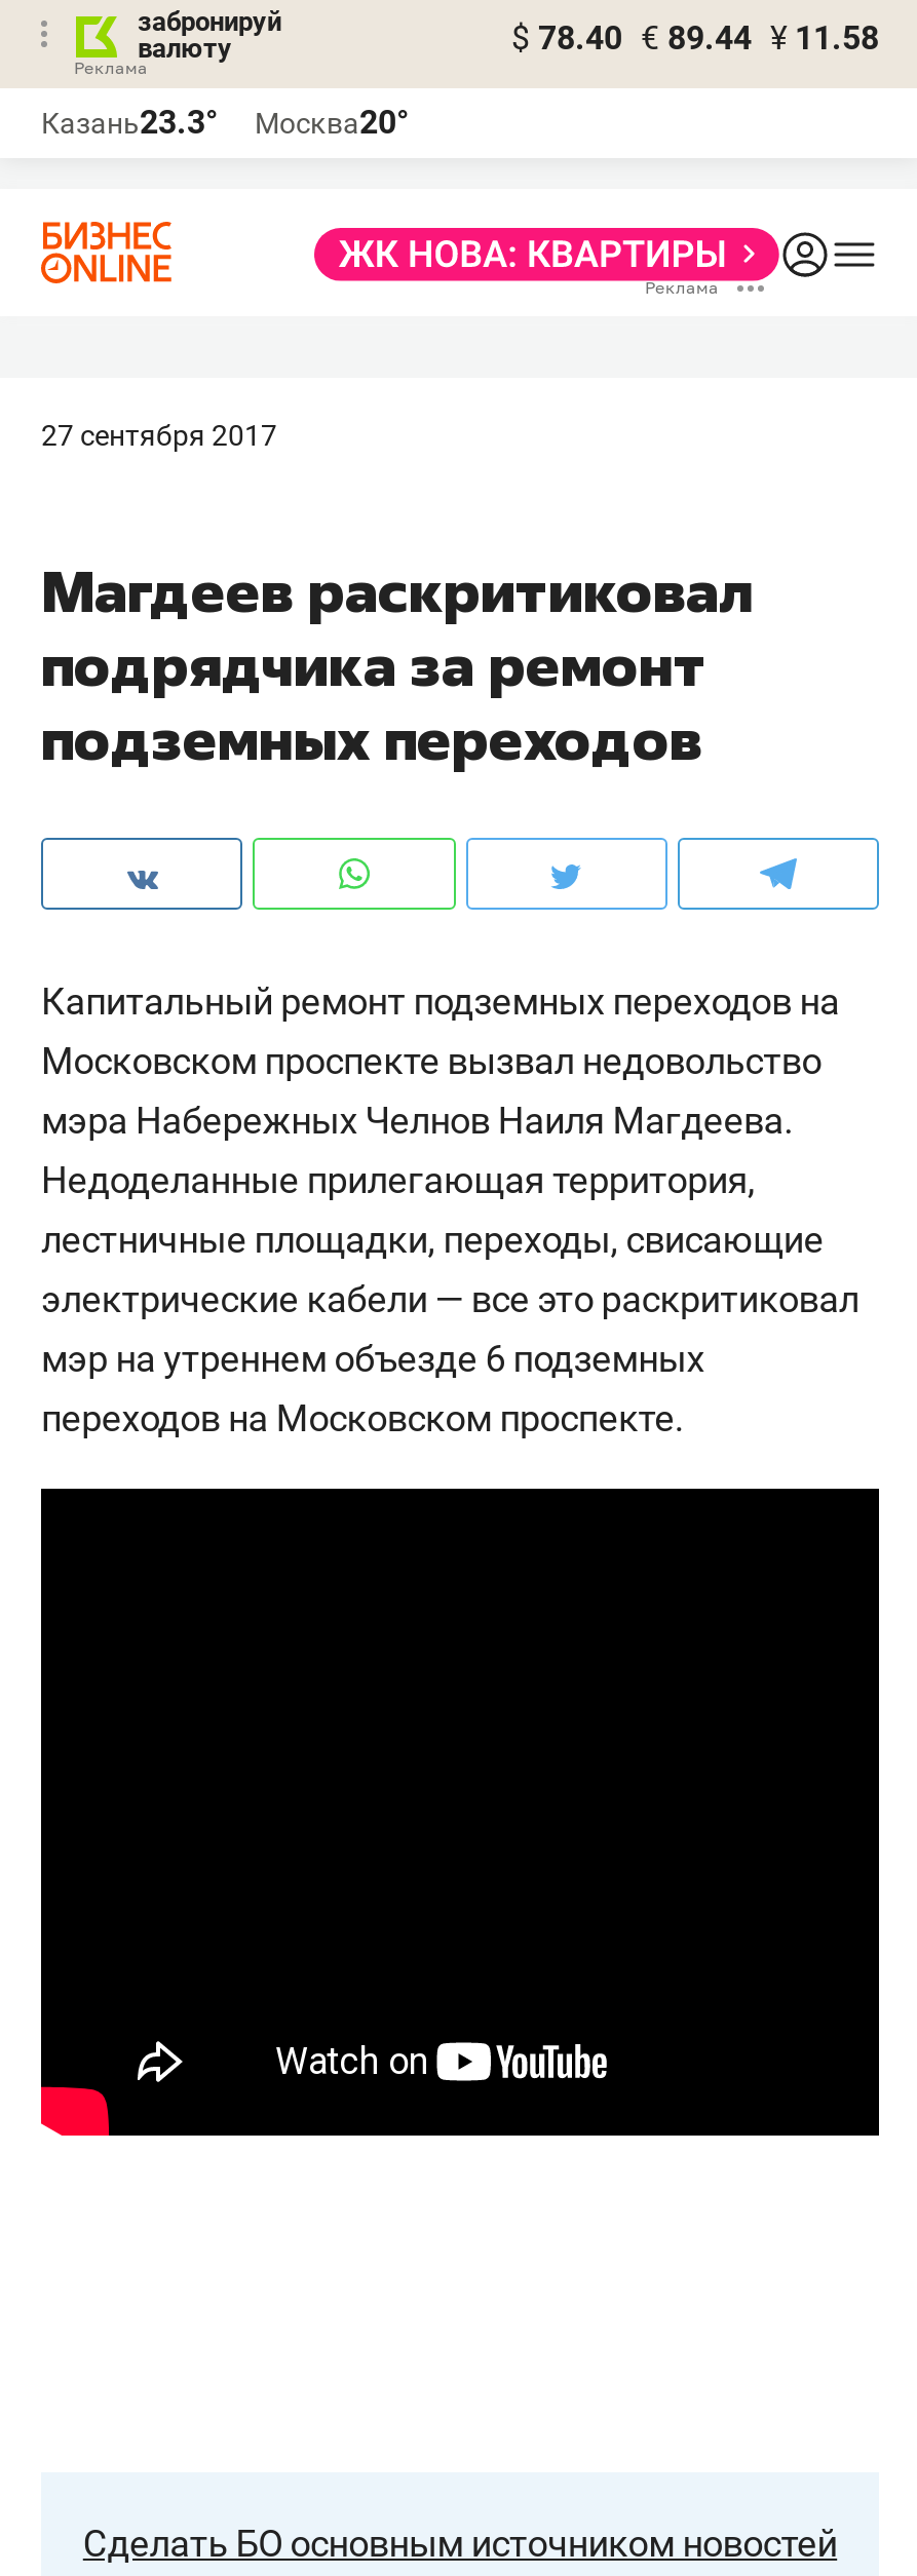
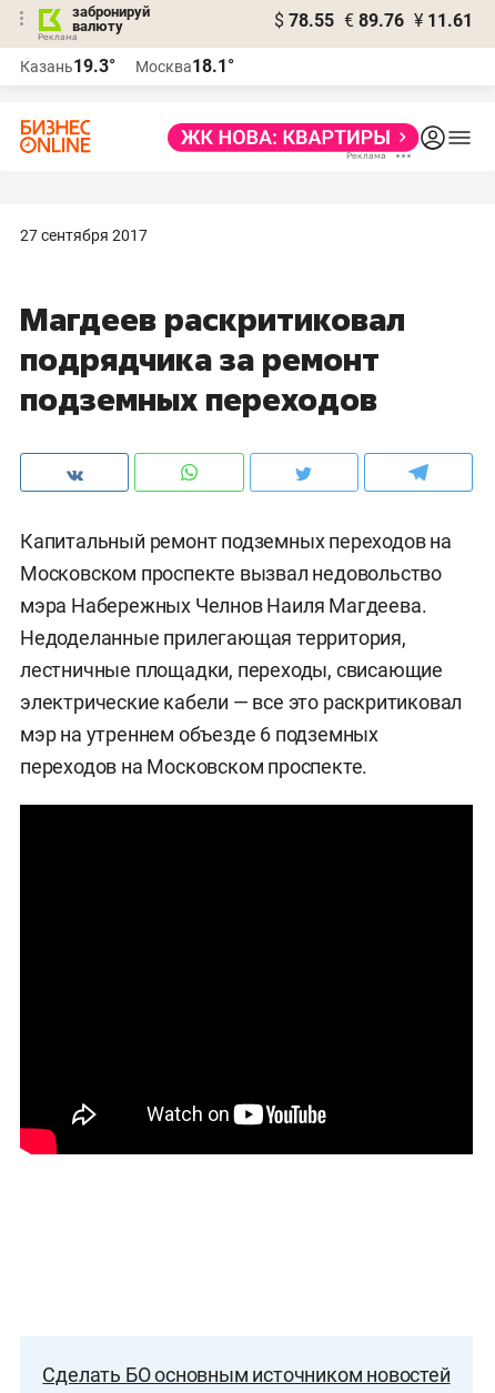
[511,18,879,57] $ 78.40 € 89.44 ¥ 11.58 -> [274,10,473,31] $ 78.55 € 89.76 ¥ 11.61
[41,103,218,142] Казань23.3° -> [20,55,115,77] Казань19.3°
[255,103,409,142] Москва20° -> [135,55,234,77] Москва18.1°

